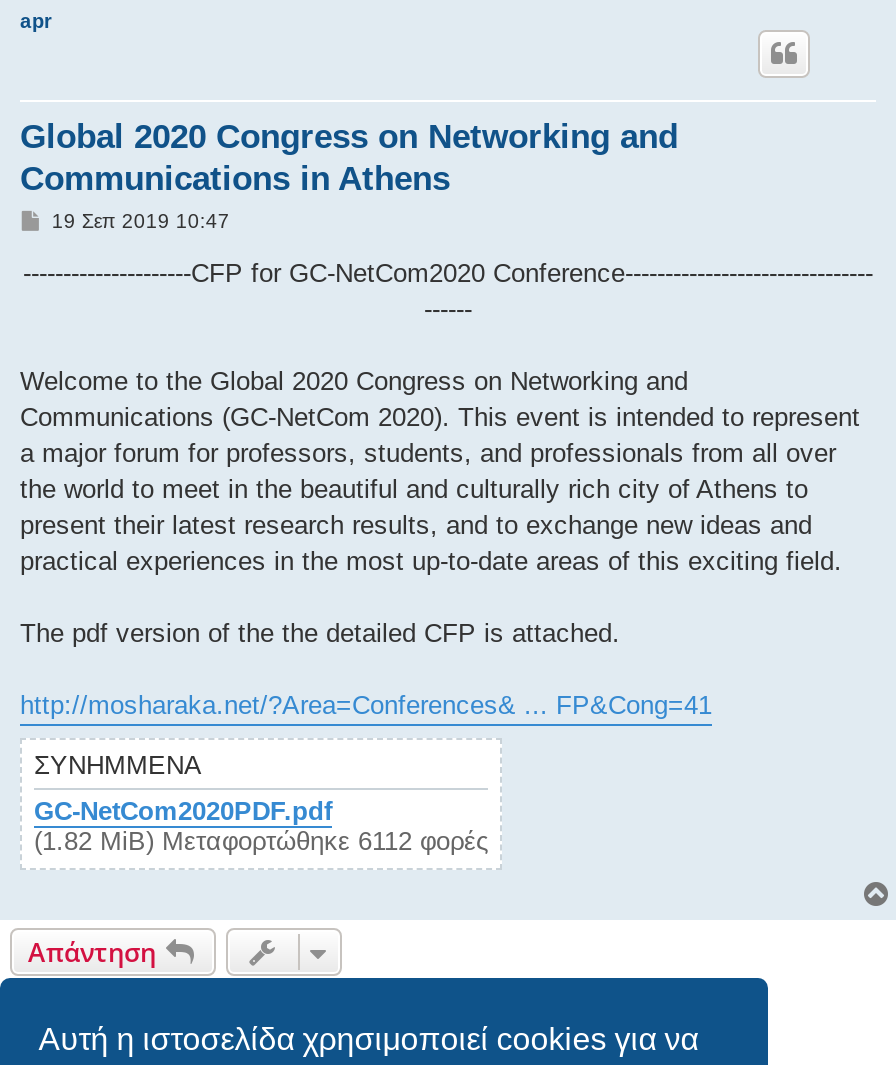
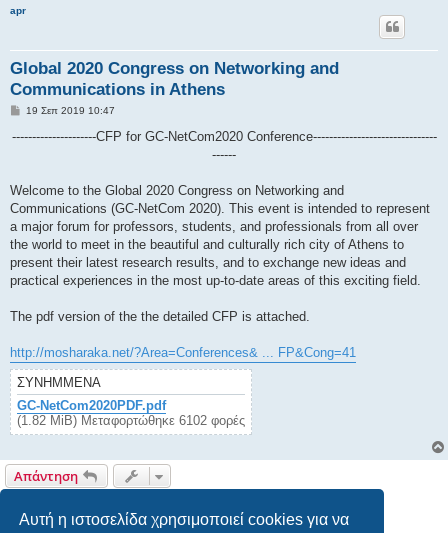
[34,826,488,856] (1.82 MiB) Μεταφορτώθηκε 6112 φορές -> [17,413,245,428] (1.82 MiB) Μεταφορτώθηκε 6102 φορές

